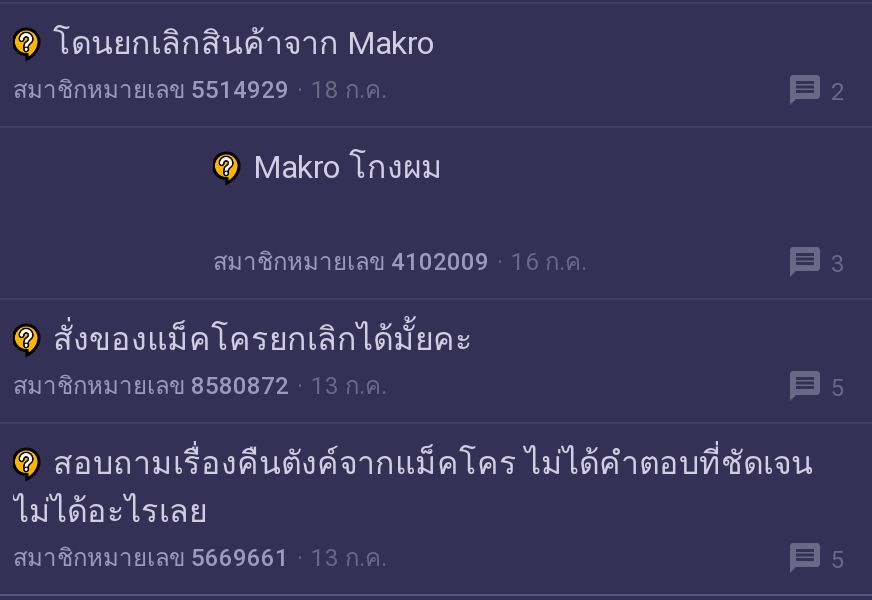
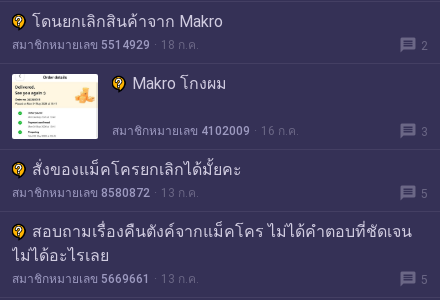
none -> [11,73,99,140] [image]

